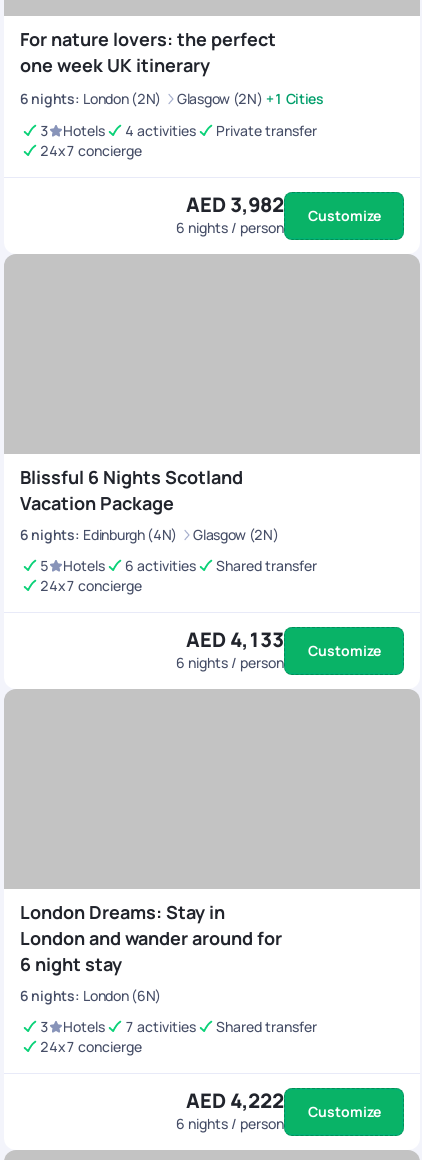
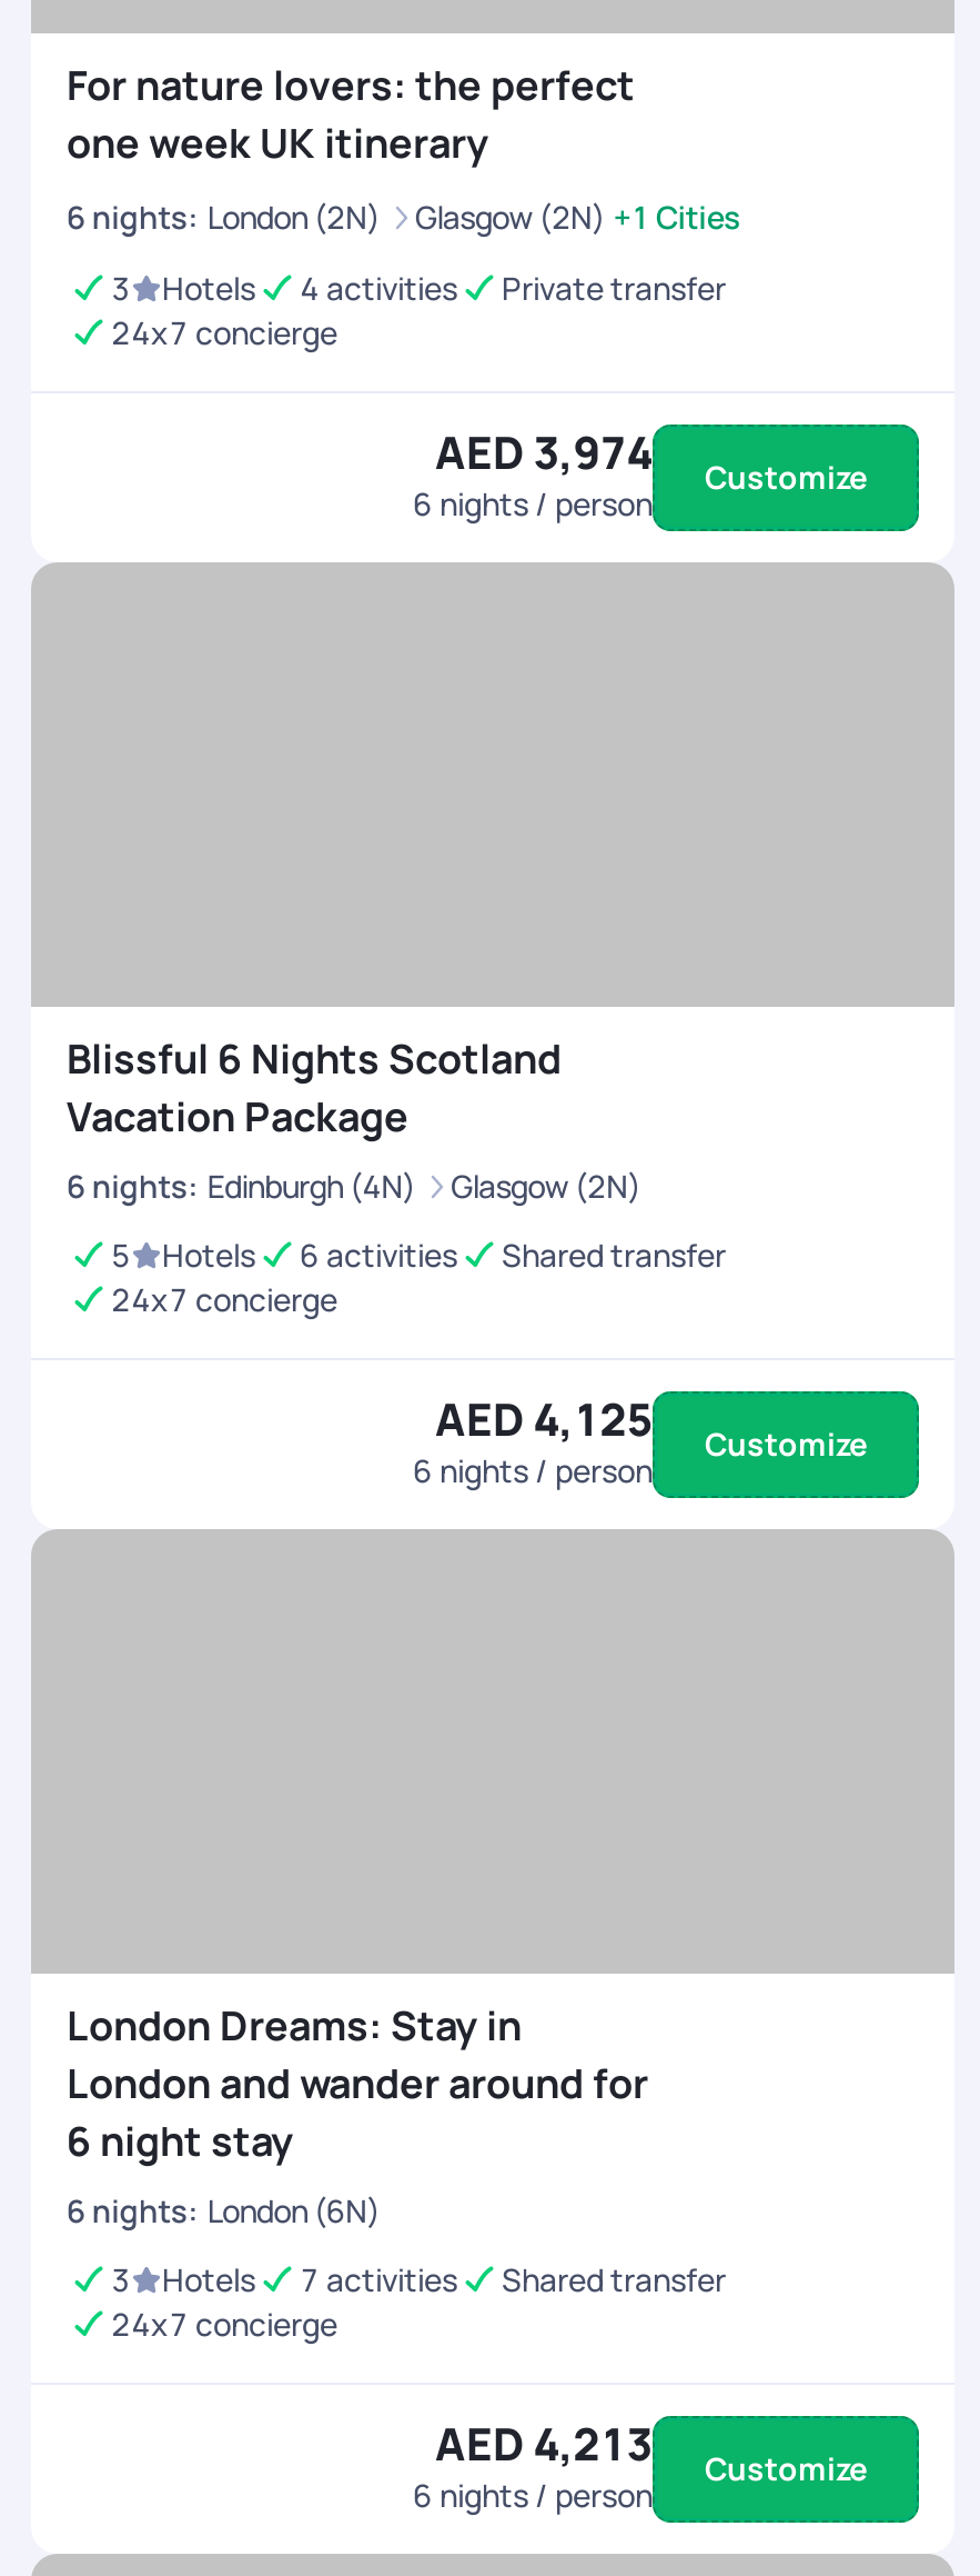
[186,191,380,225] AED 3,982 Customize -> [435,422,867,498] AED 3,974 Customize
[186,626,380,660] AED 4,133 Customize -> [435,1389,867,1465] AED 4,125 Customize
[186,1087,380,1121] AED 4,222 Customize -> [435,2414,867,2489] AED 4,213 Customize

